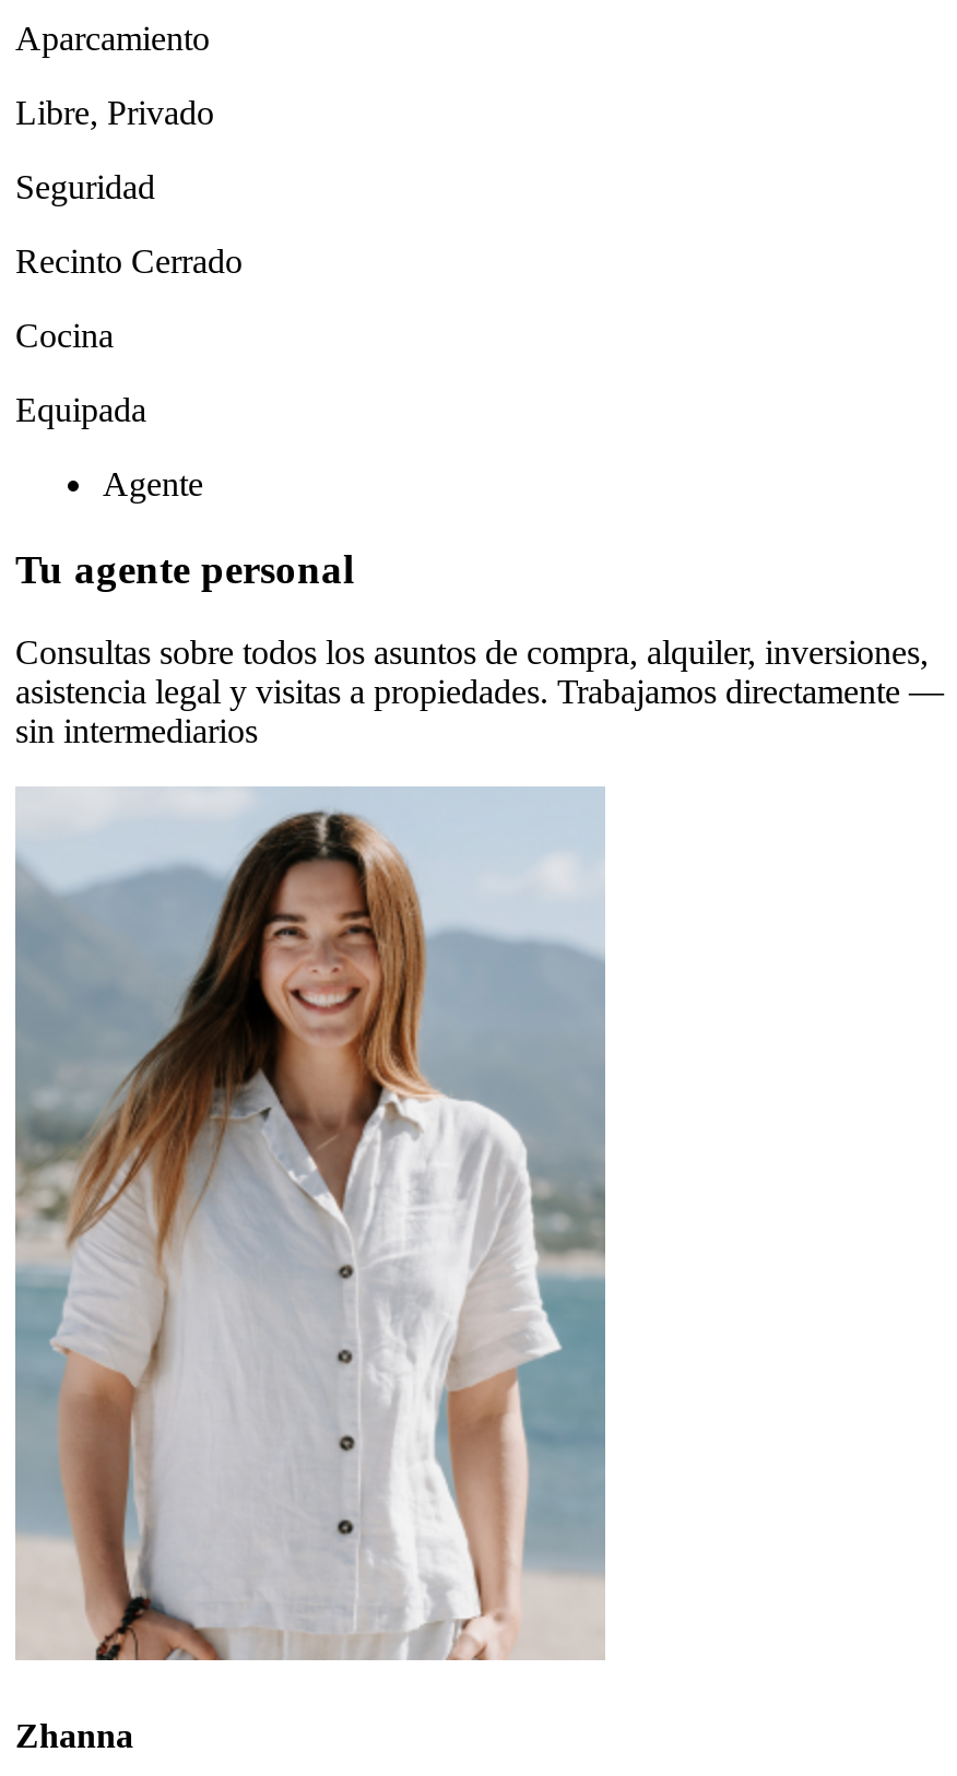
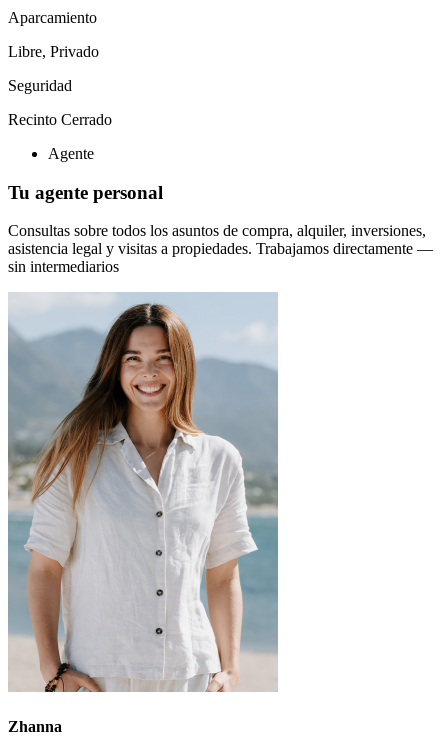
[15,317,146,428] Cocina | Equipada -> none

